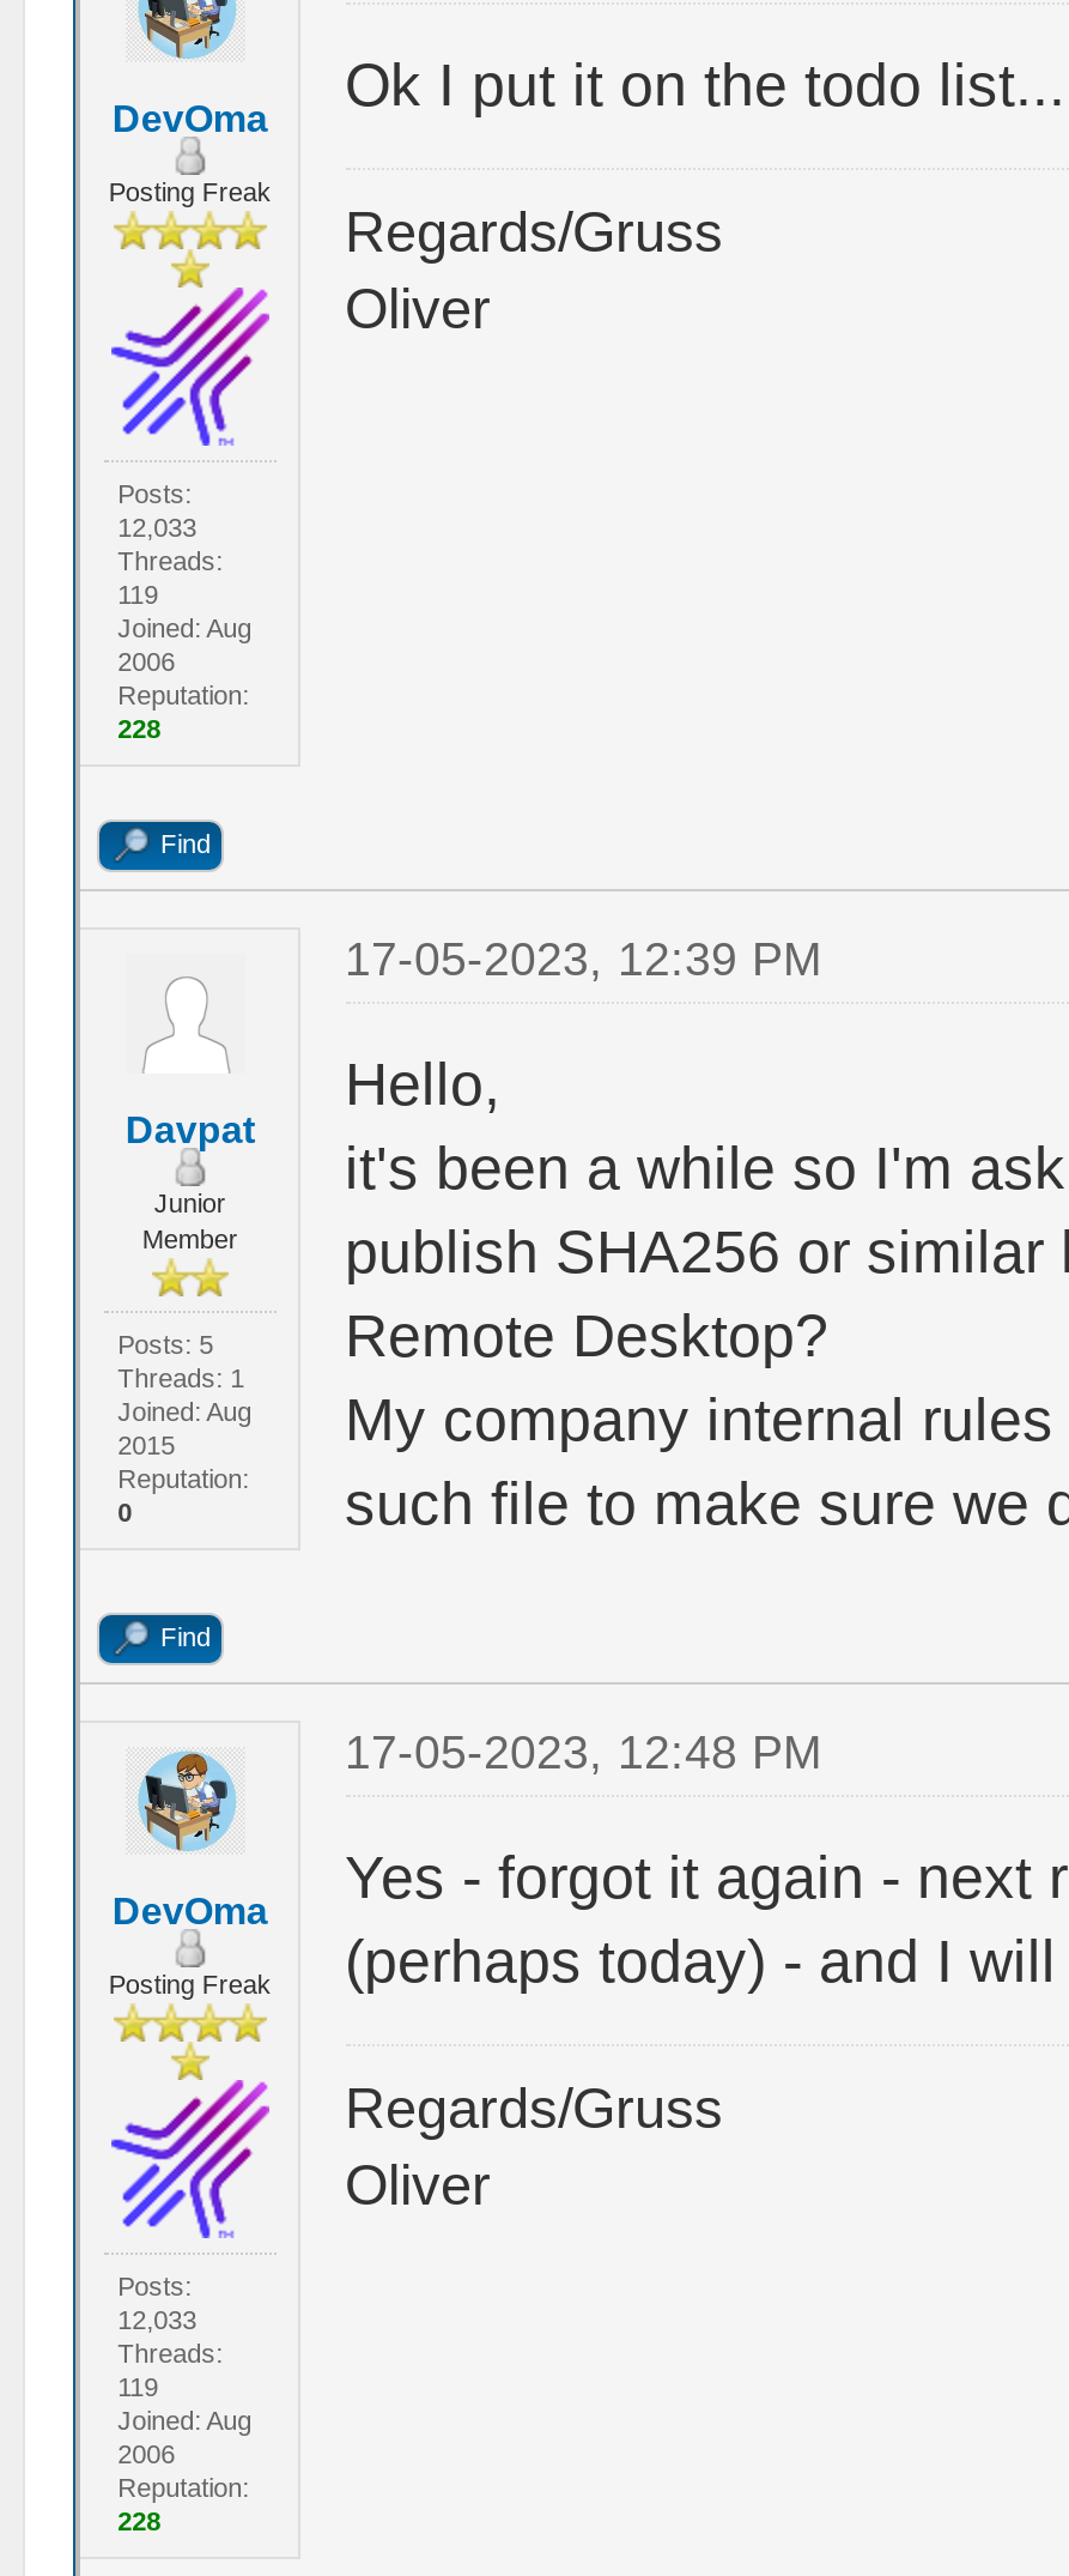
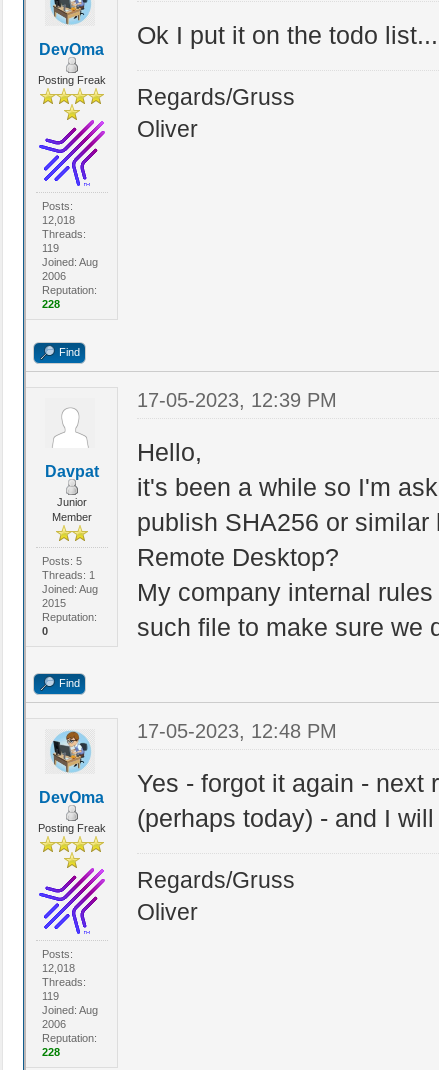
[118,512,197,541] 12,033 -> [42,214,75,226] 12,018
[118,2305,197,2333] 12,033 -> [42,962,75,974] 12,018

